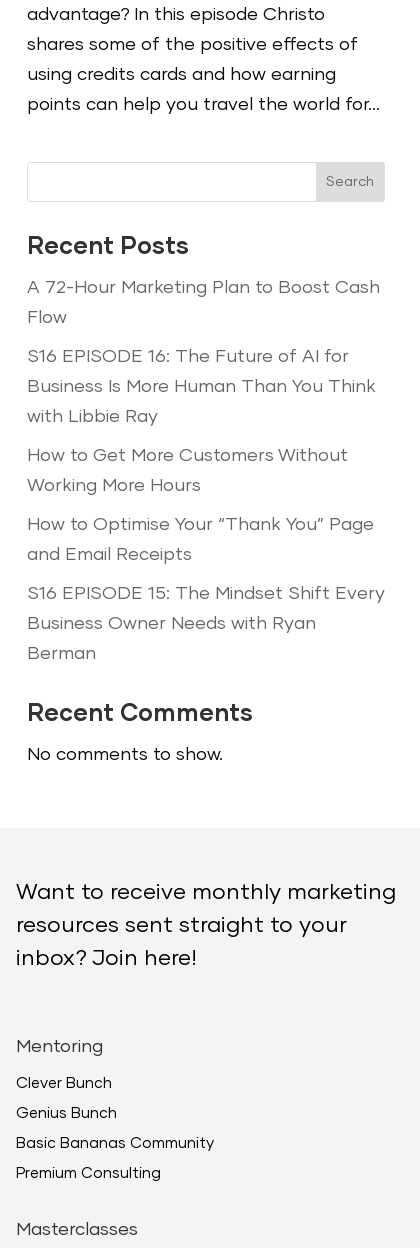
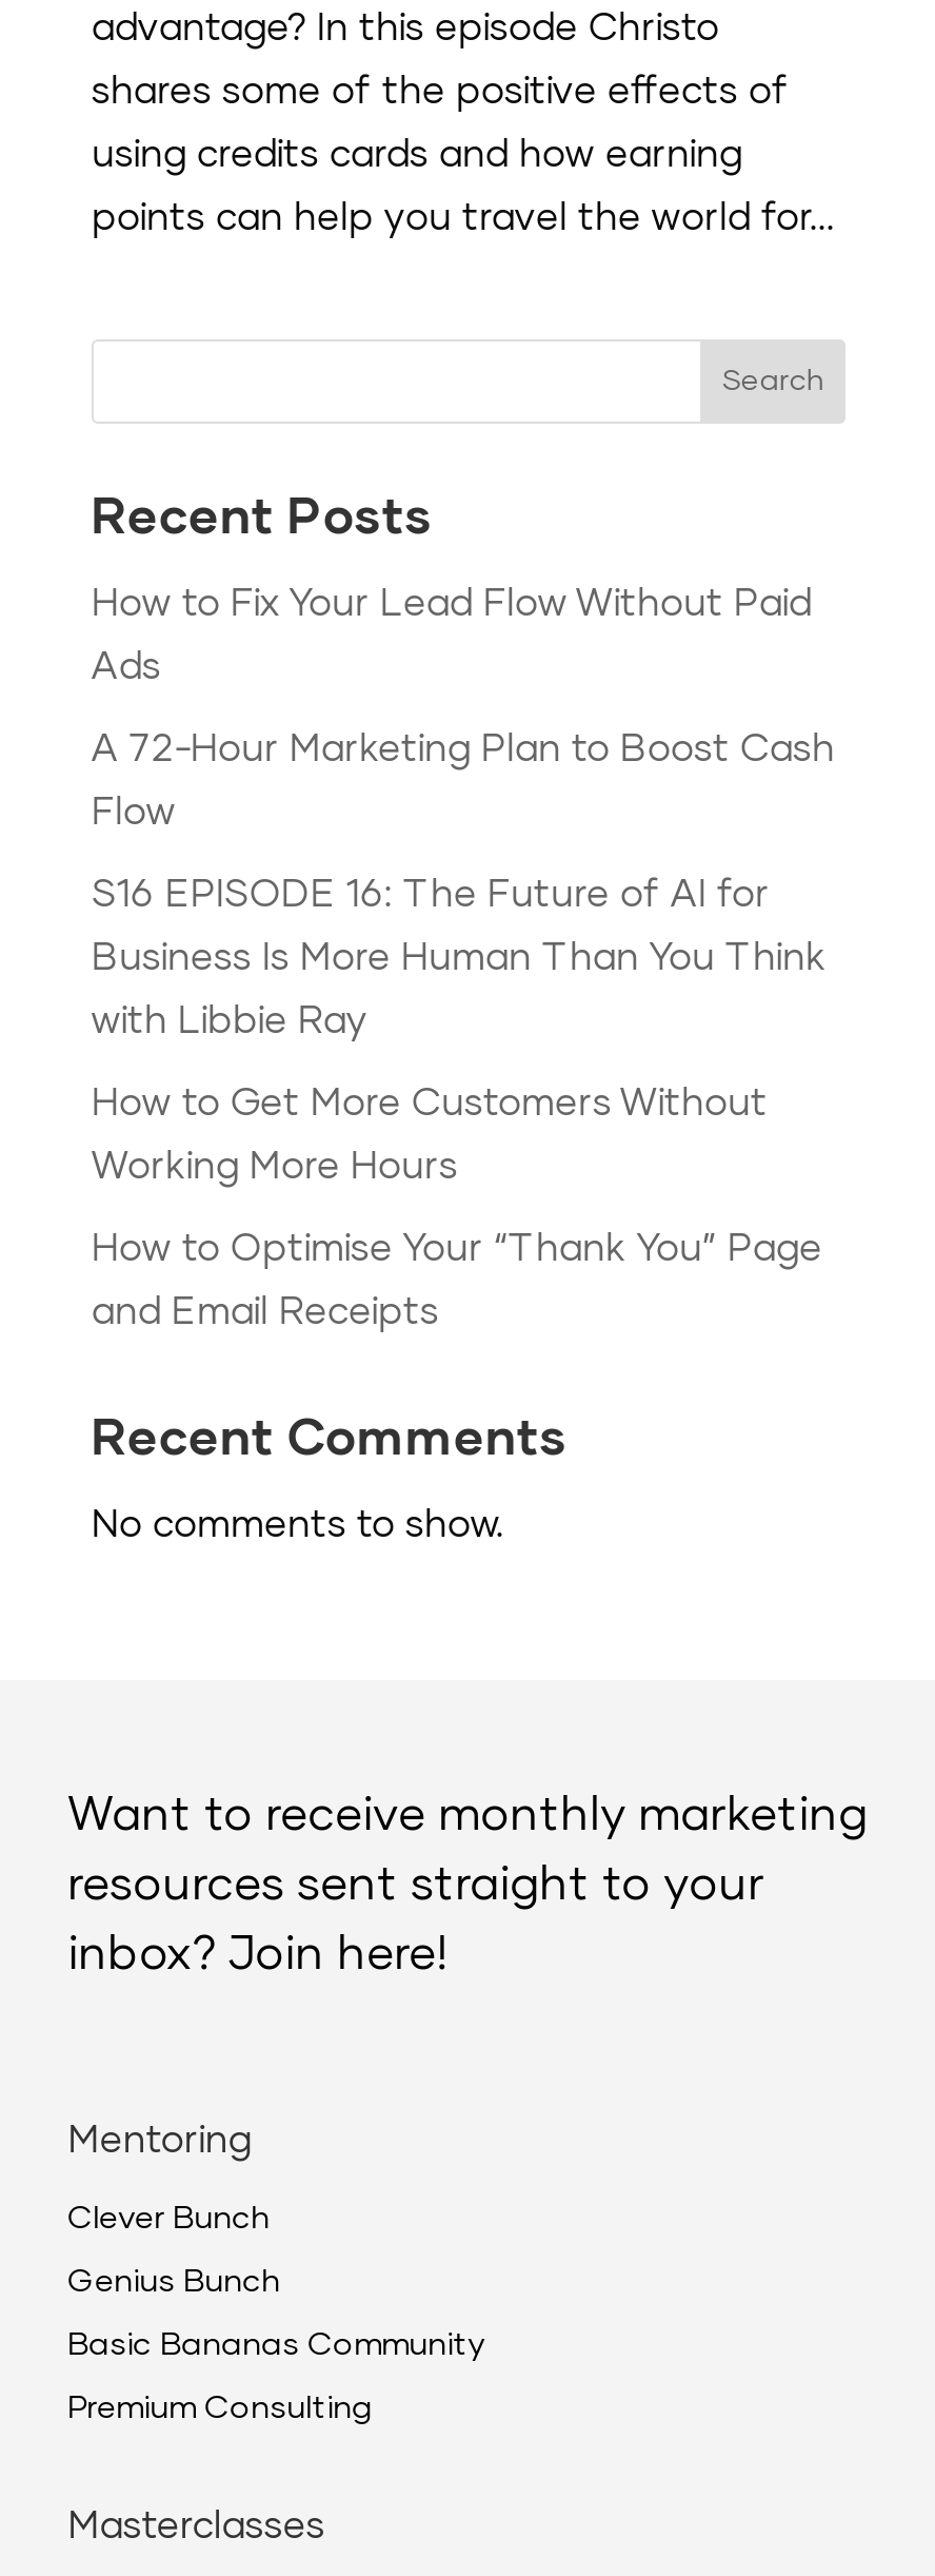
none -> [91,586,811,687] How to Fix Your Lead Flow Without Paid | Ads
moved [27,279,380,564] -> [91,732,835,1332]: A 72-Hour Marketing Plan to Boost Cash | Flow | S16 EPISODE 16: The Future of AI for | ... | How to Optimise Your “Thank You” Page | and Email Receipts
[27,585,385,663] S16 EPISODE 15: The Mindset Shift Every | Business Owner Needs with Ryan | Berman -> none

